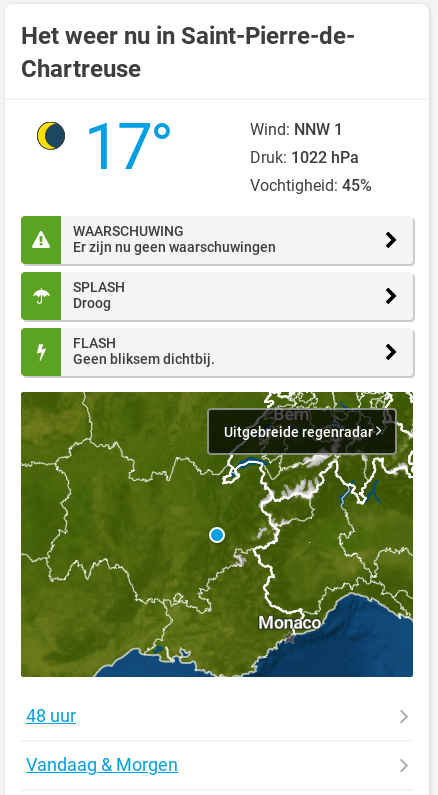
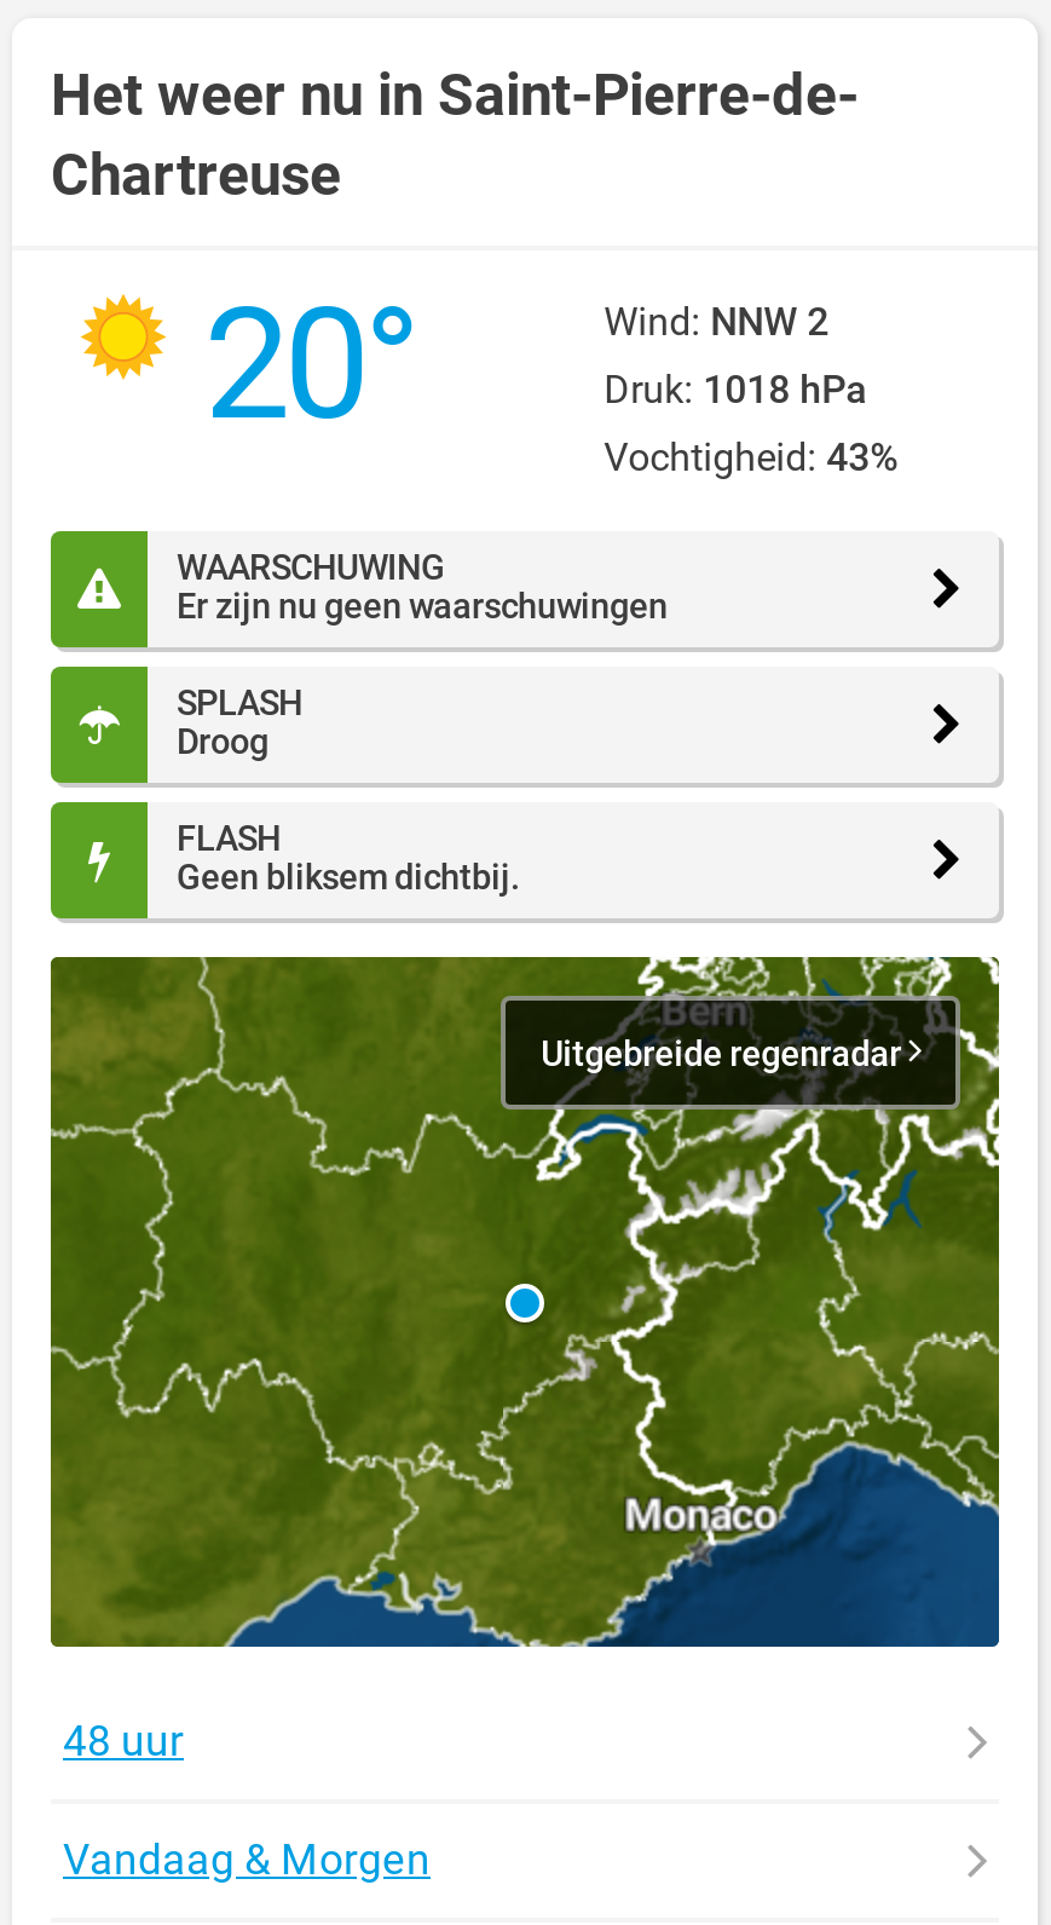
[35,110,171,185] [image] | 17° -> [80,274,414,455] [image] | 20°
[250,120,343,139] Wind: NNW 1 -> [604,298,829,344] Wind: NNW 2
[250,148,359,167] Druk: 1022 hPa -> [604,366,868,412] Druk: 1018 hPa
[250,176,372,195] Vochtigheid: 45% -> [604,433,899,479] Vochtigheid: 43%

